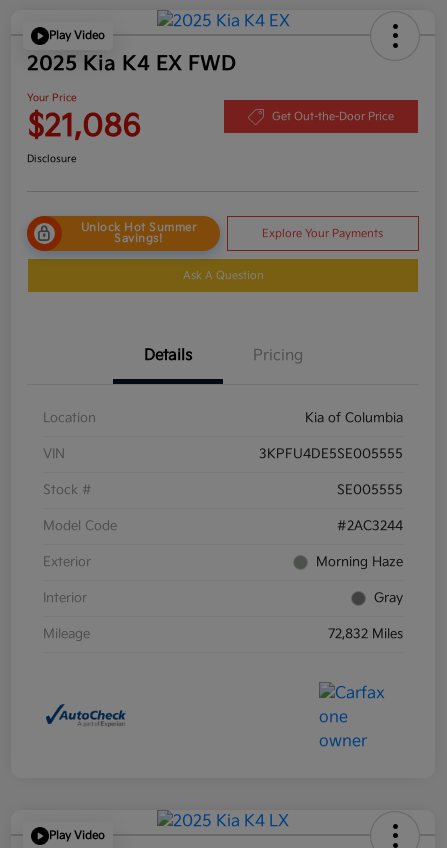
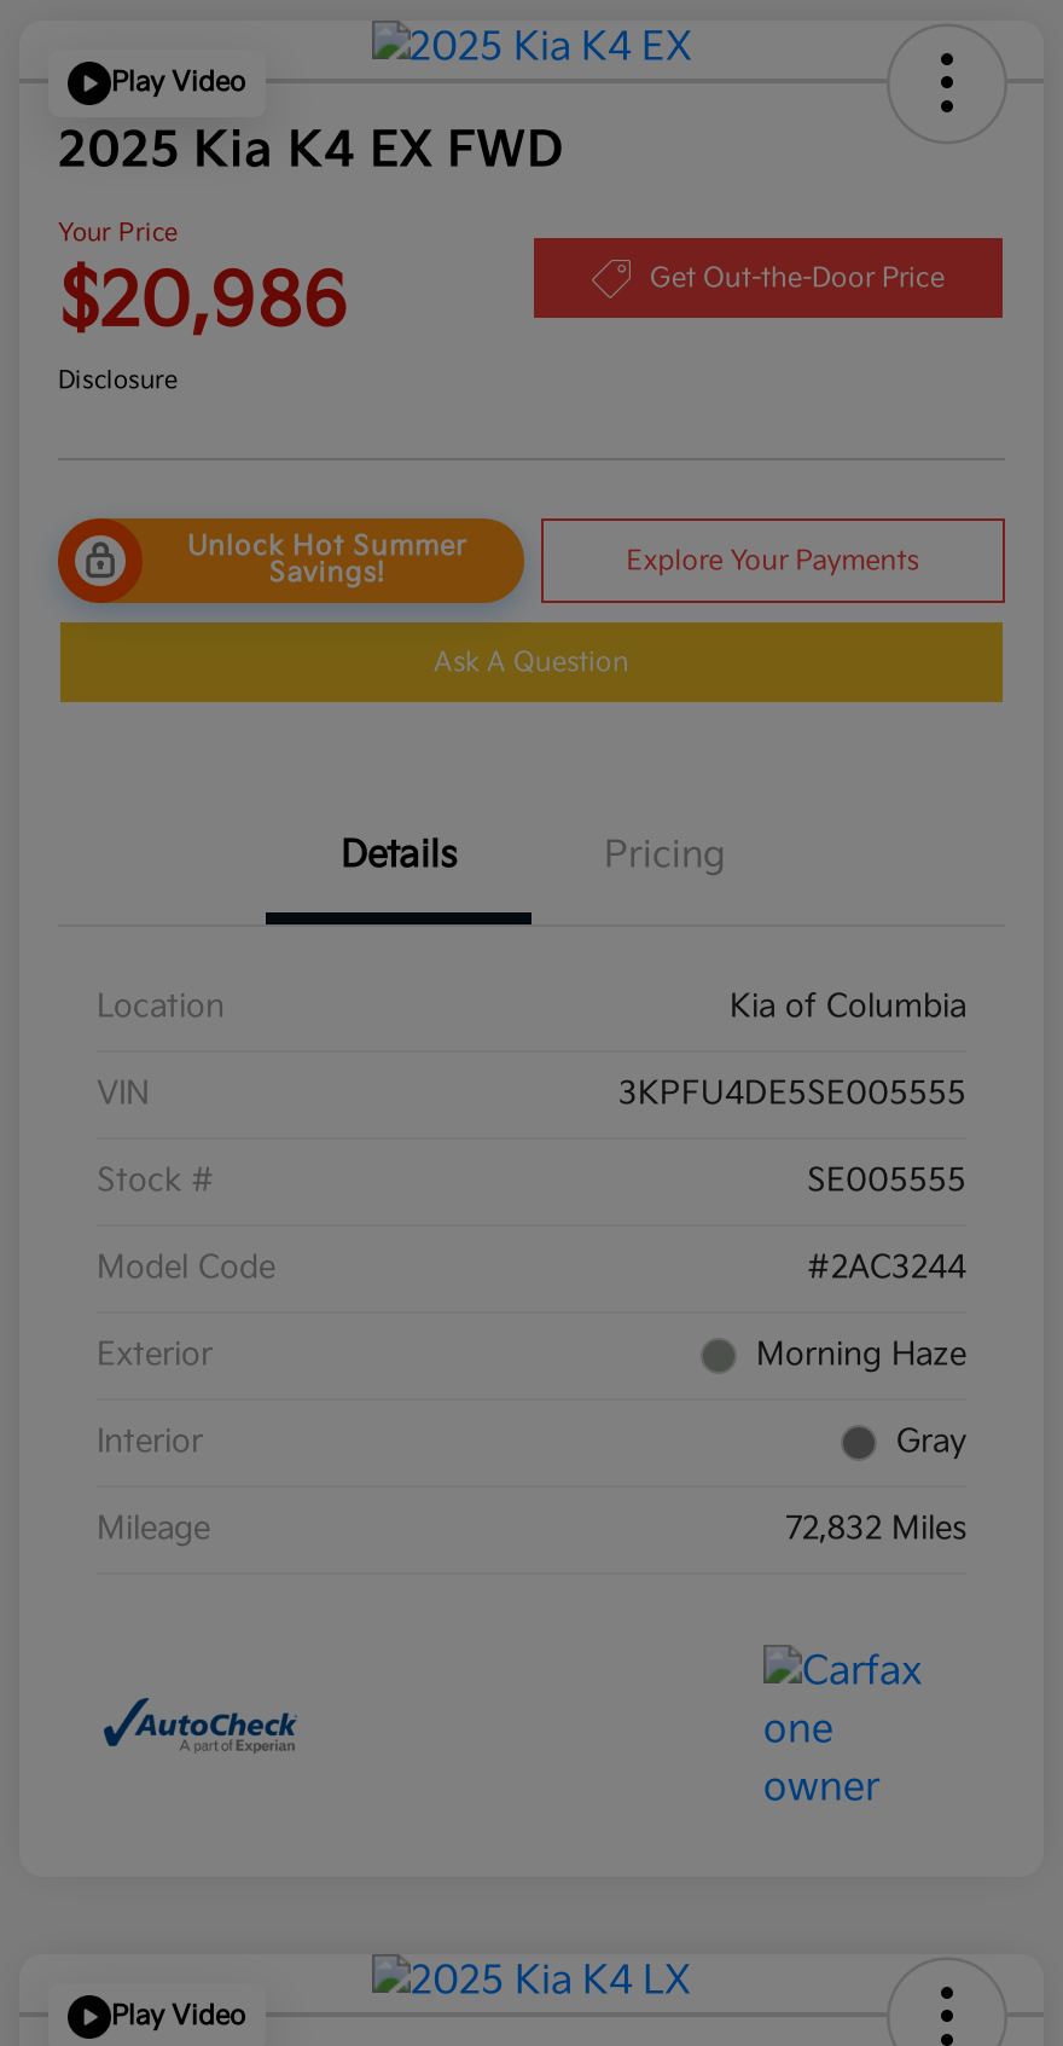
[27,109,141,145] $21,086 -> [58,259,348,346] $20,986

